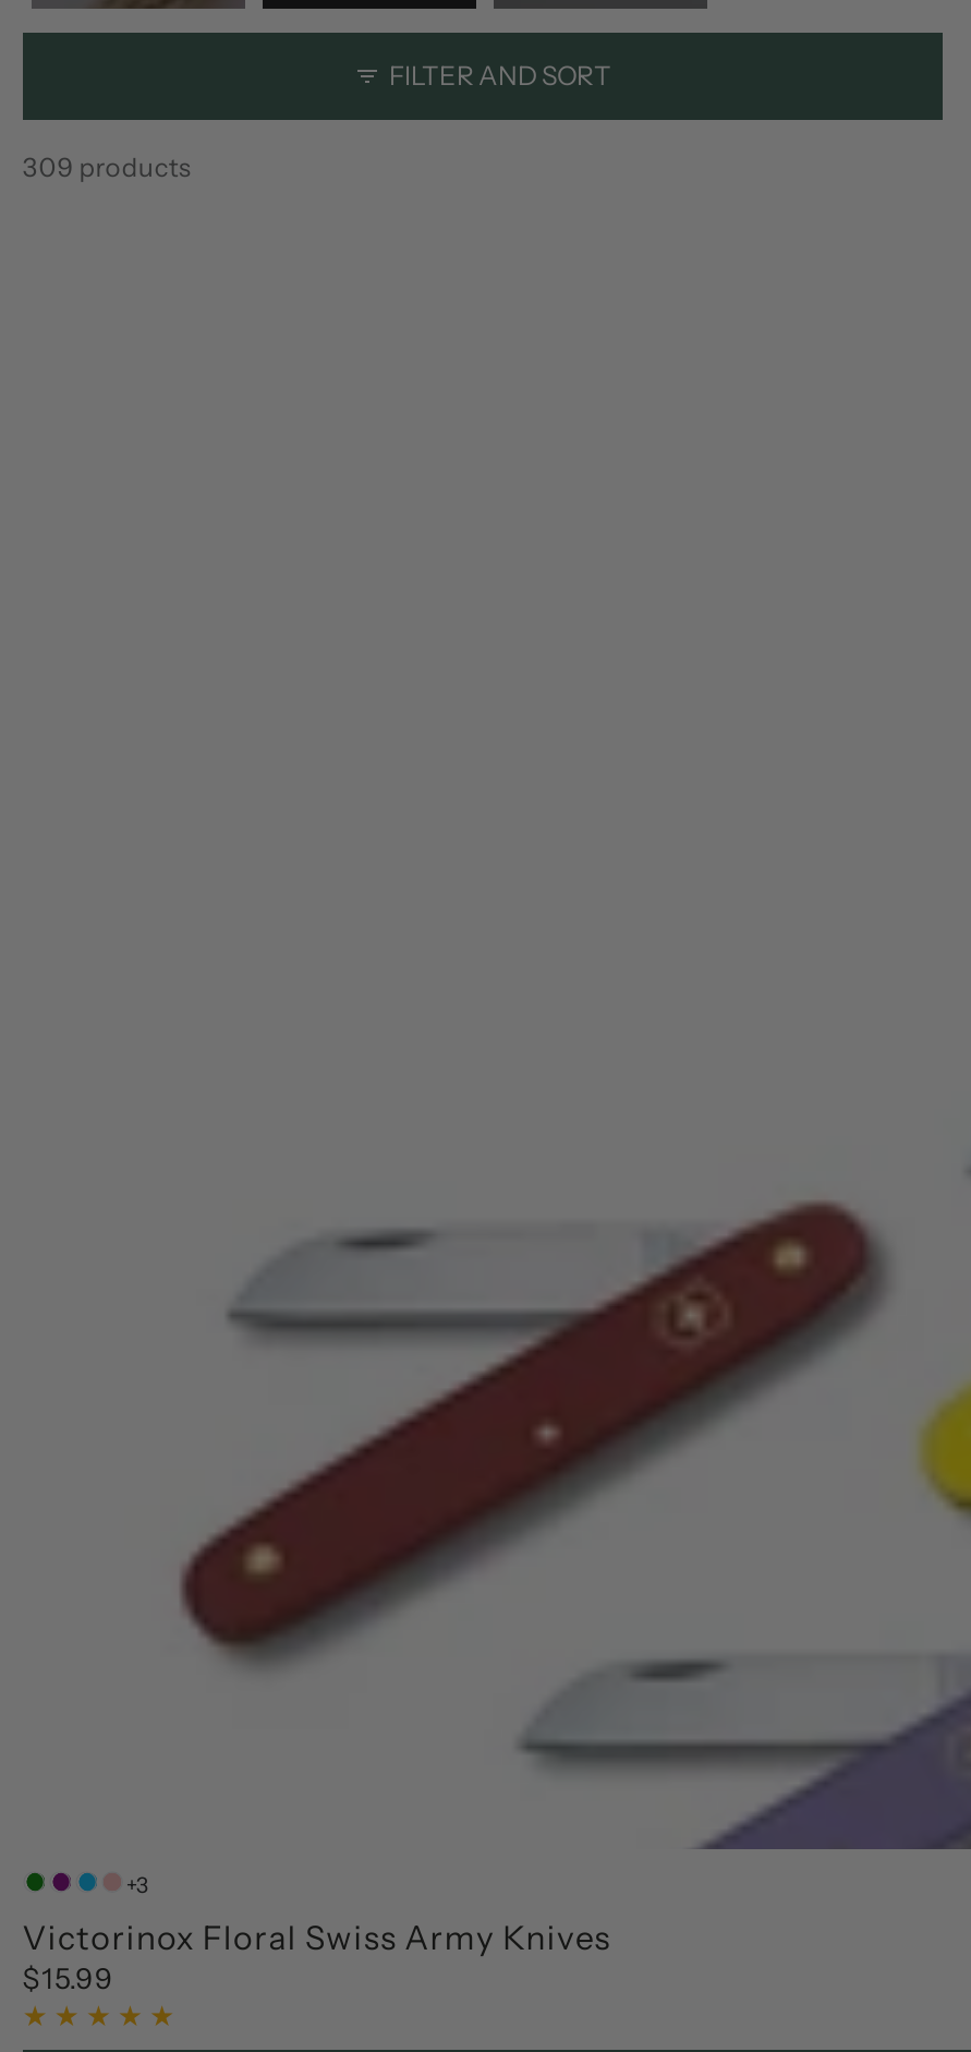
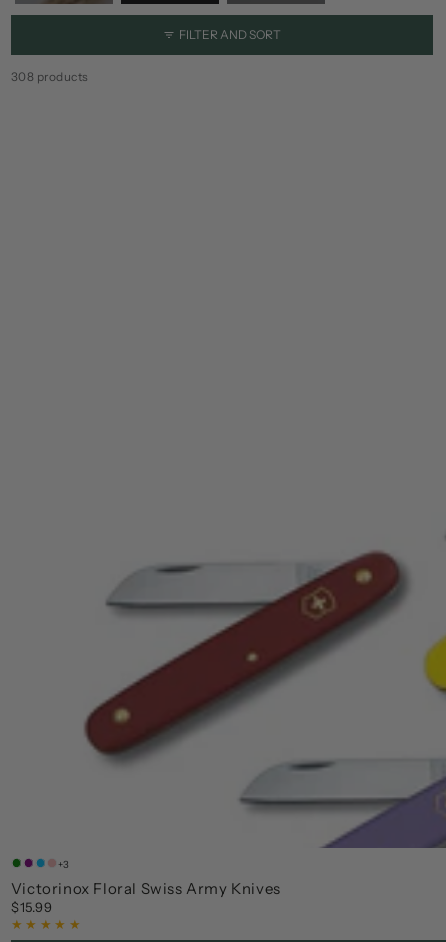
[22,149,193,182] 309 products -> [11,68,89,83] 308 products

